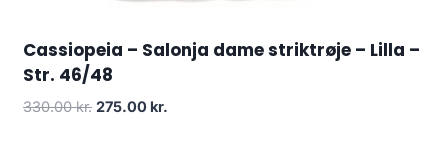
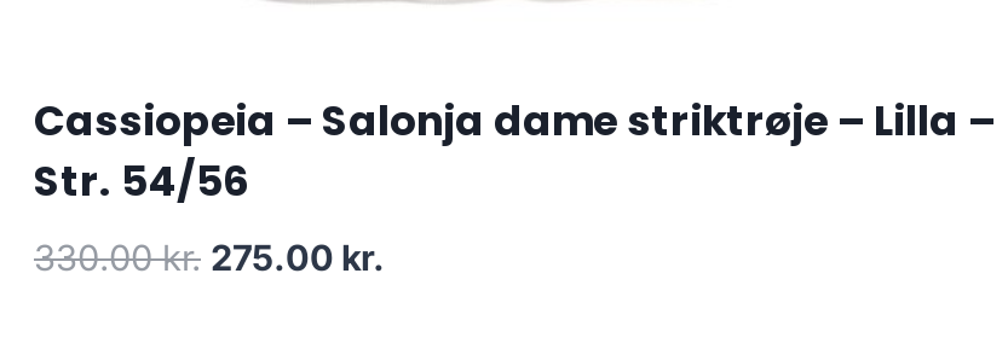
[23,63,113,87] Str. 46/48 -> [34,153,249,211] Str. 54/56

